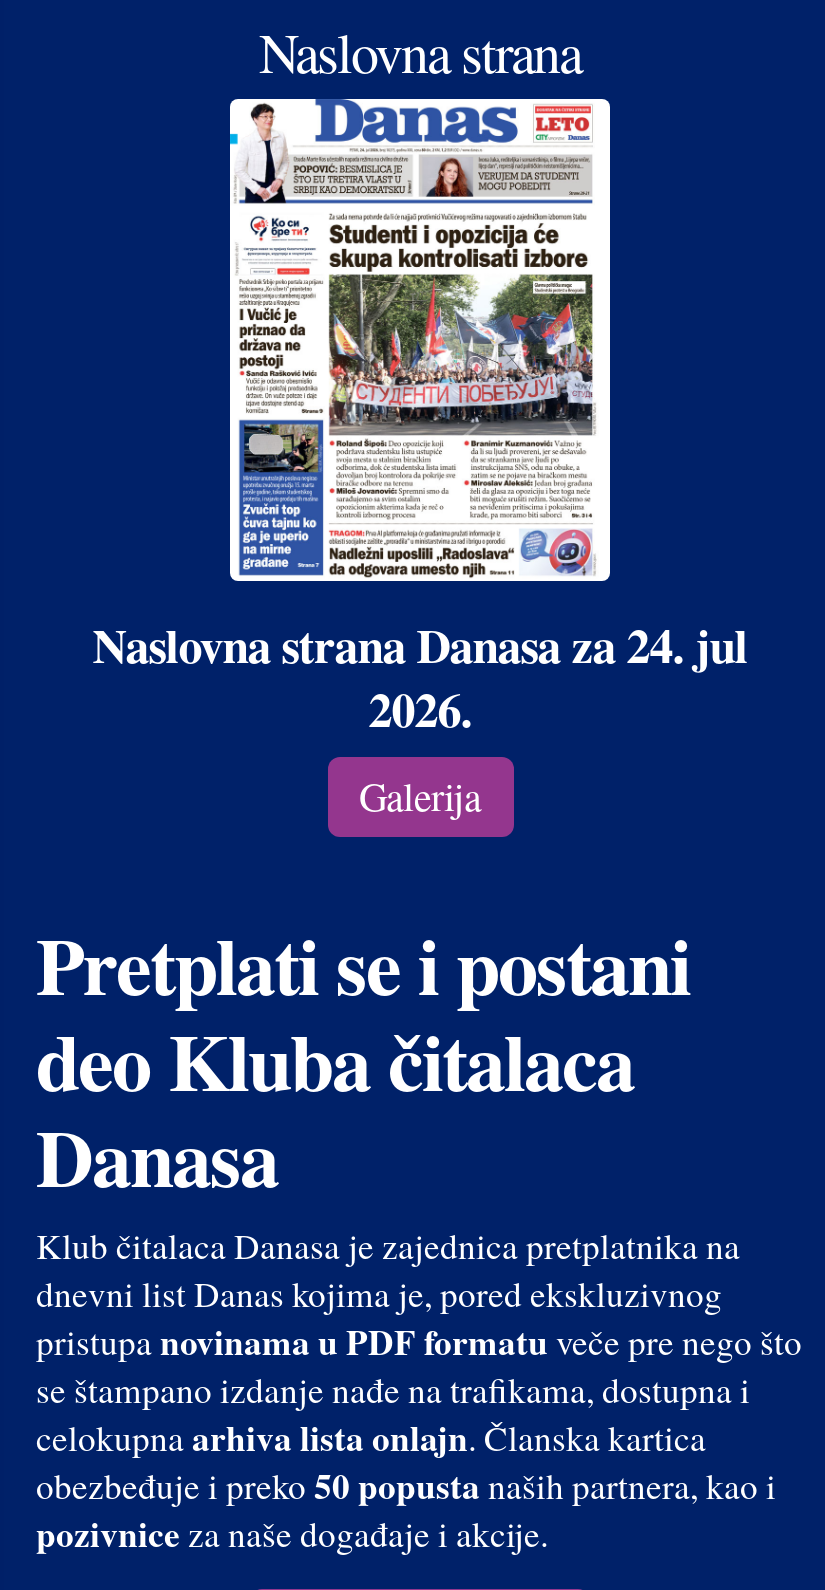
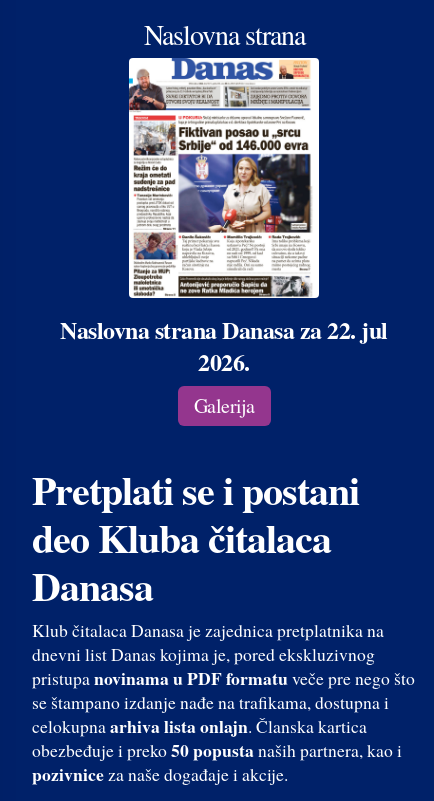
[92,101,748,679] [image] | Naslovna strana Danasa za 24. jul -> [60,59,388,347] [image] | Naslovna strana Danasa za 22. jul

